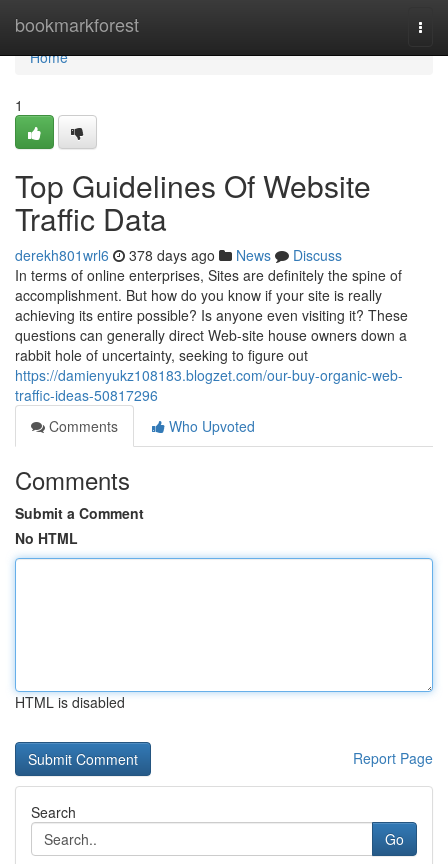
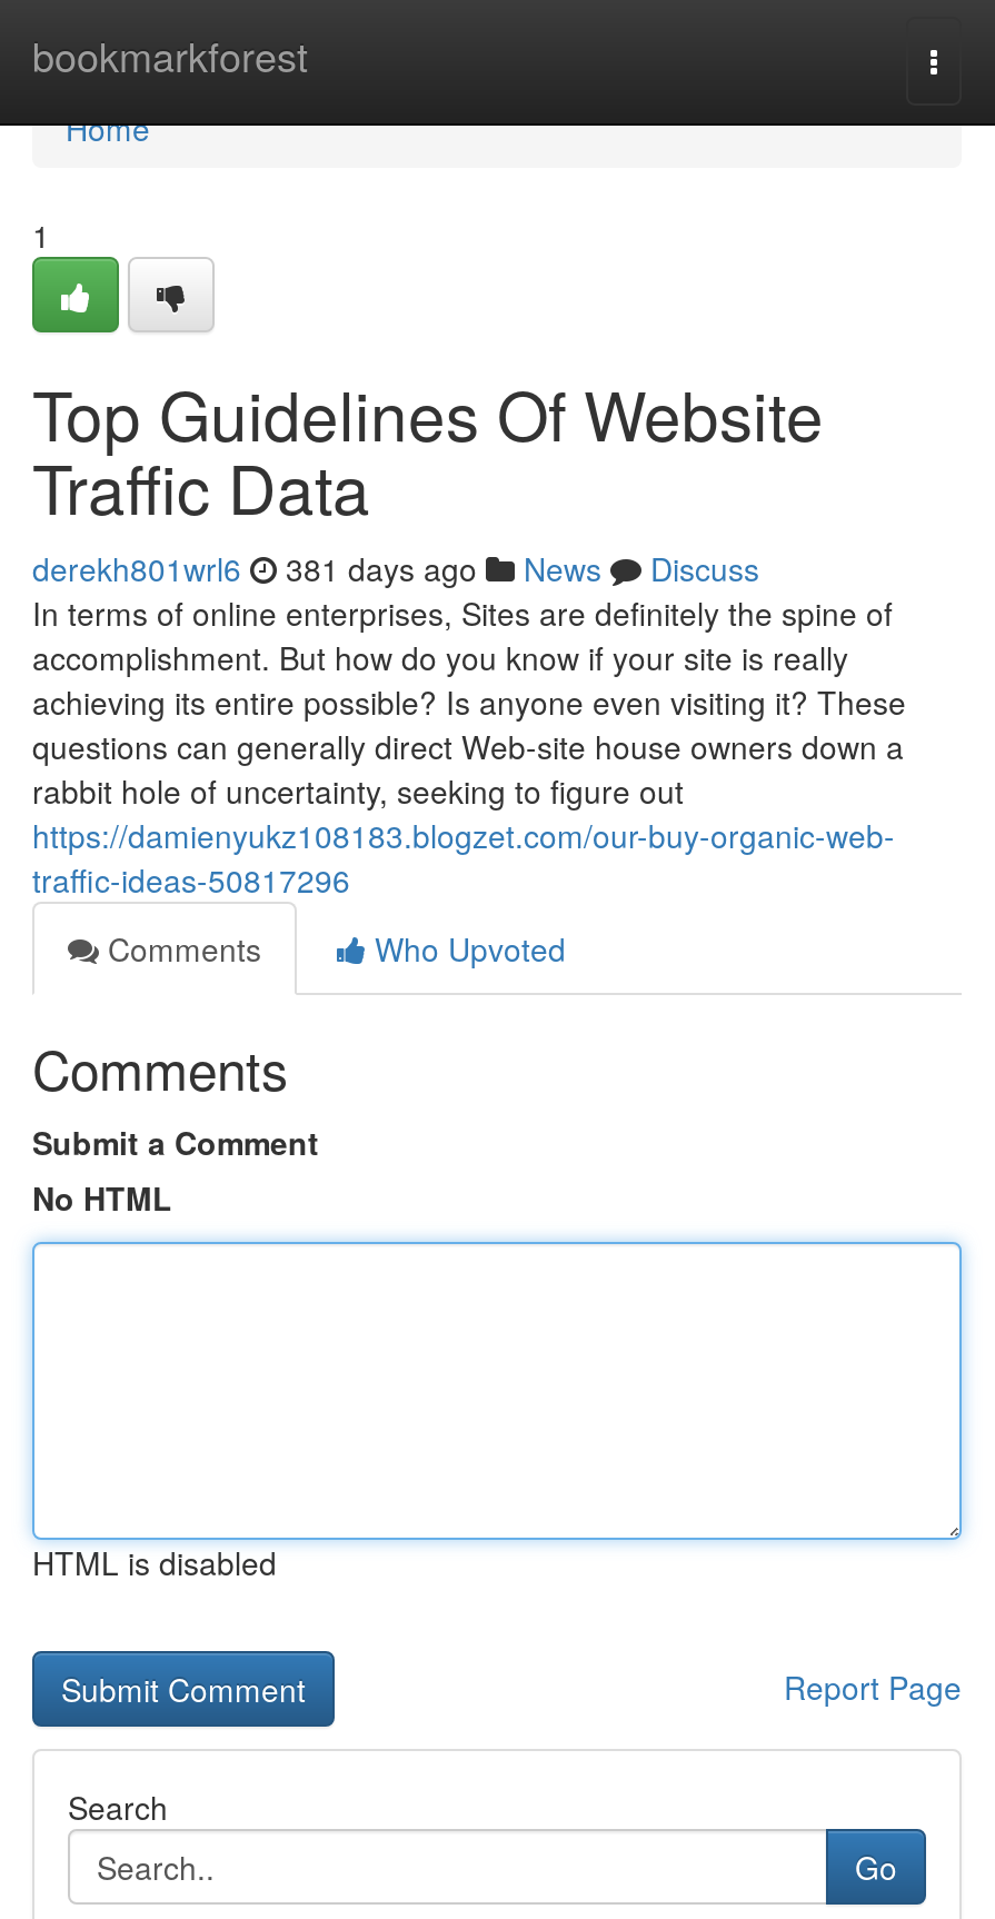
[15,245,342,265] derekh801wrl6 378 days ago News Discuss -> [32,546,759,590] derekh801wrl6 381 days ago News Discuss

